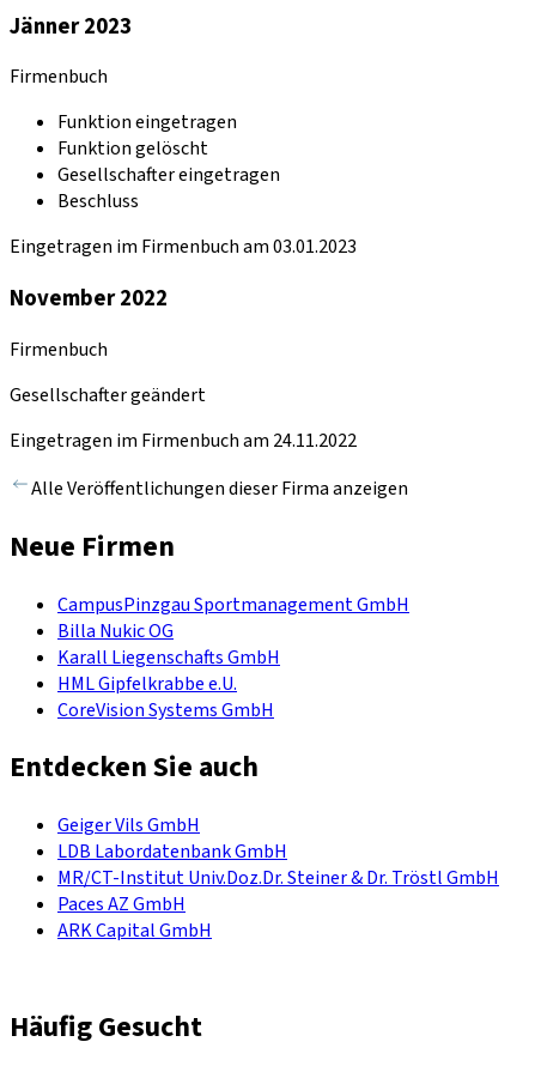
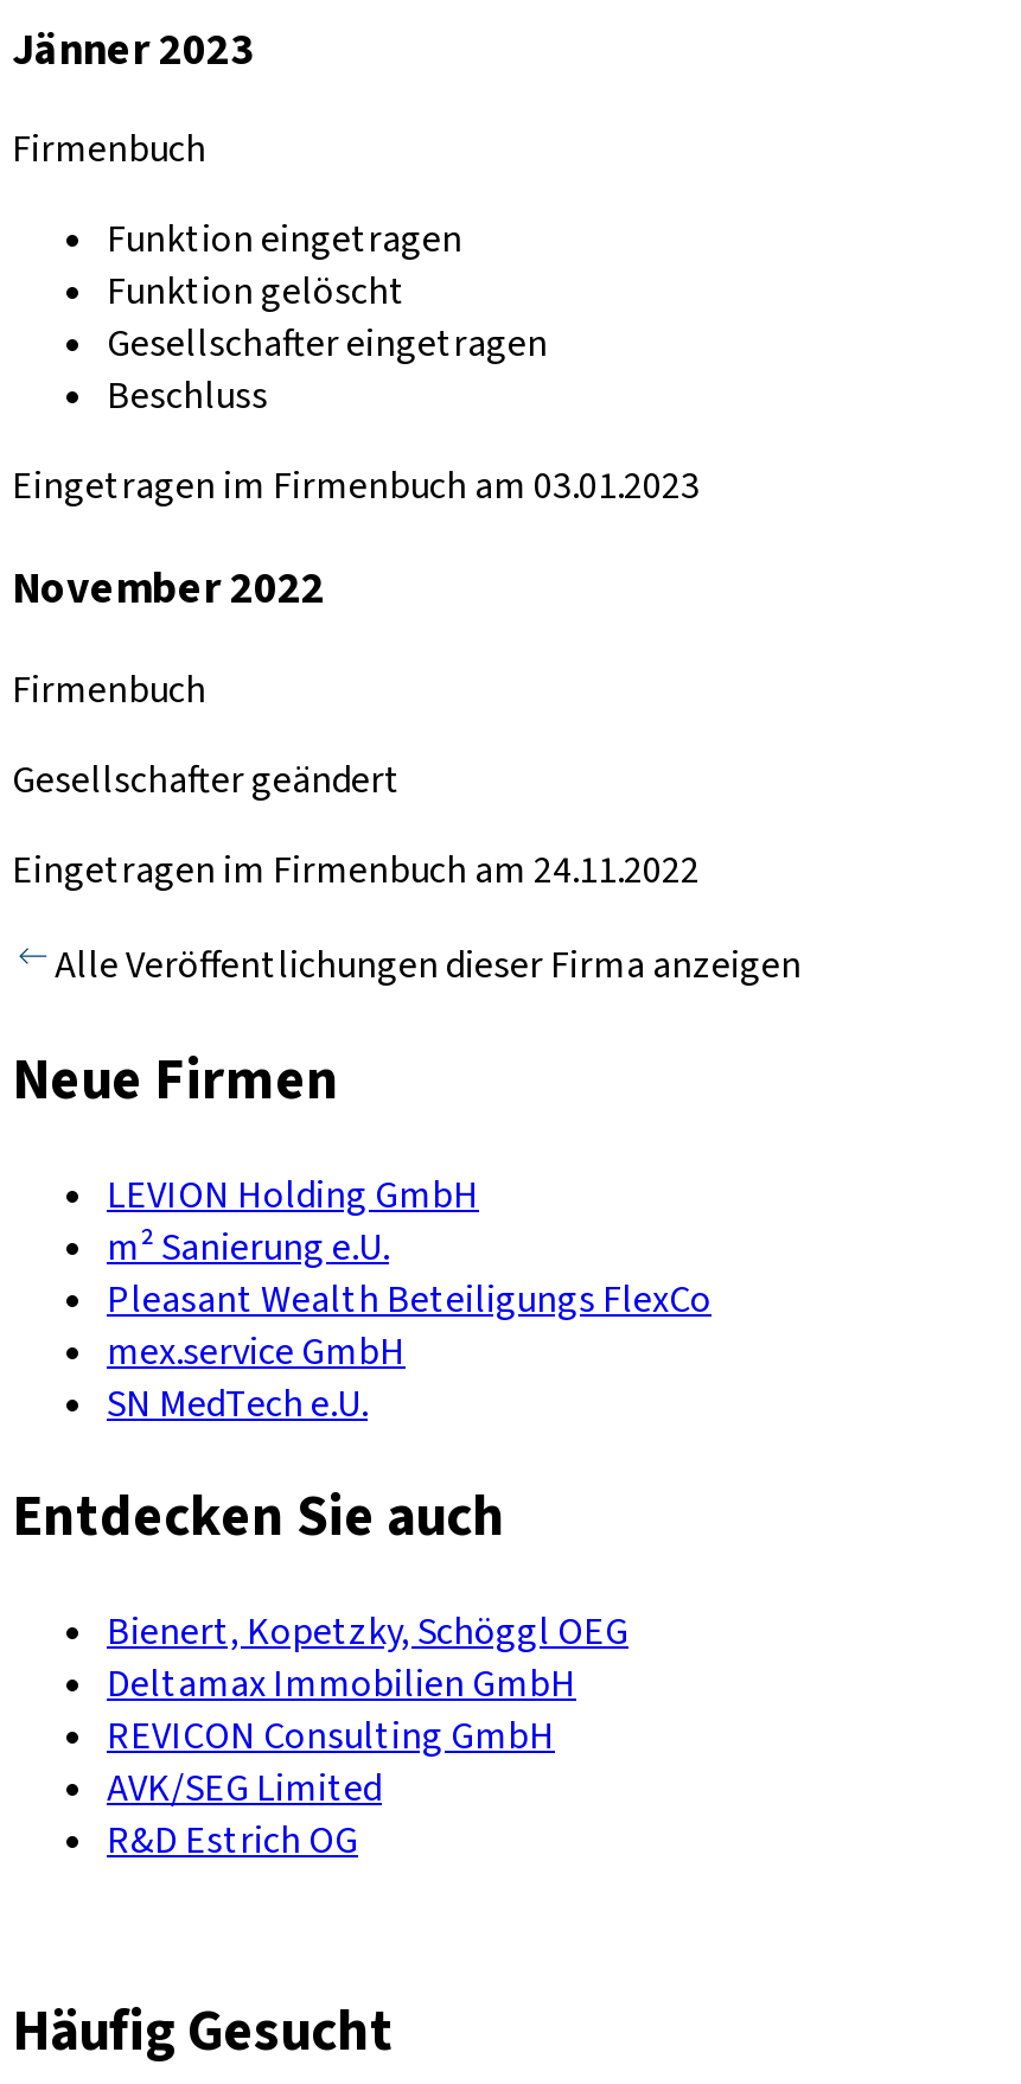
[57,591,409,723] CampusPinzgau Sportmanagement GmbH | Billa Nukic OG | Karall Liegenschafts GmbH | HML Gipfelkrabbe e.U. | CoreVision Systems GmbH -> [107,1169,711,1430] LEVION Holding GmbH | m² Sanierung e.U. | Pleasant Wealth Beteiligungs FlexCo | mex.service GmbH | SN MedTech e.U.
[57,813,499,944] Geiger Vils GmbH | LDB Labordatenbank GmbH | MR/CT-Institut Univ.Doz.Dr. Steiner & Dr. Tröstl GmbH | Paces AZ GmbH | ARK Capital GmbH -> [107,1607,628,1868] Bienert, Kopetzky, Schöggl OEG | Deltamax Immobilien GmbH | REVICON Consulting GmbH | AVK/SEG Limited | R&D Estrich OG

